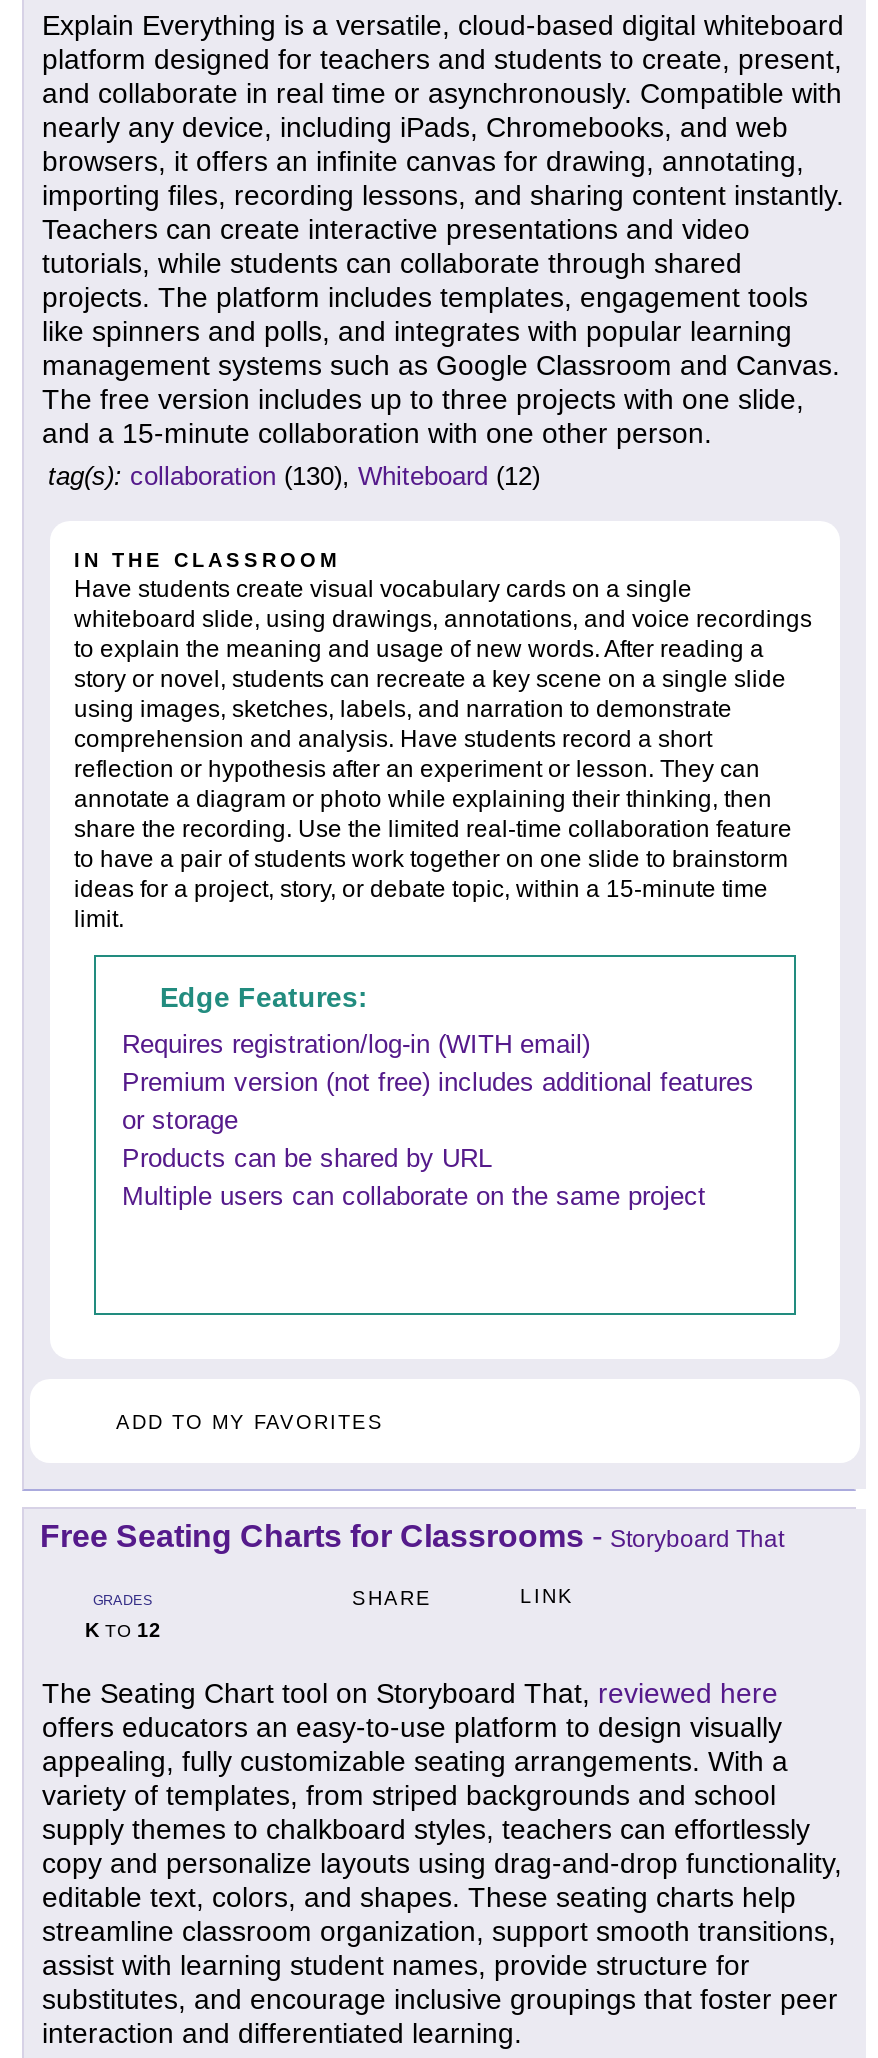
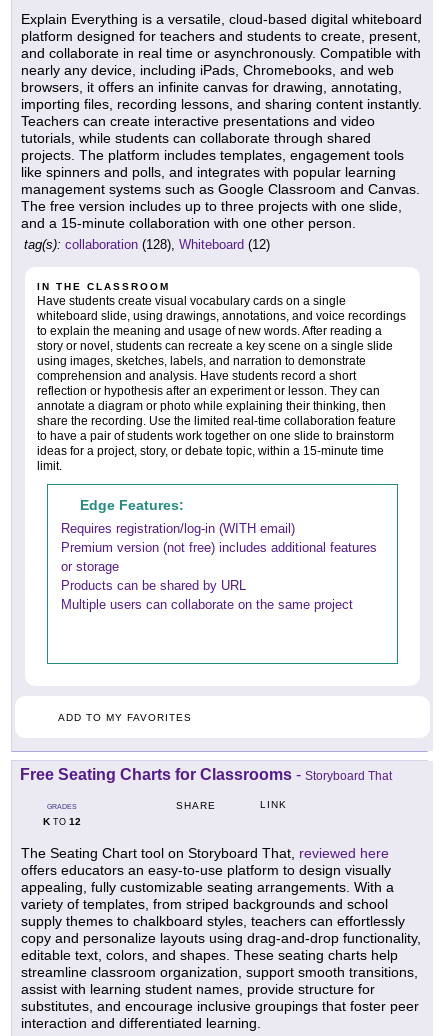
[48,462,540,492] tag(s): collaboration (130), Whiteboard (12) -> [24,237,270,252] tag(s): collaboration (128), Whiteboard (12)

